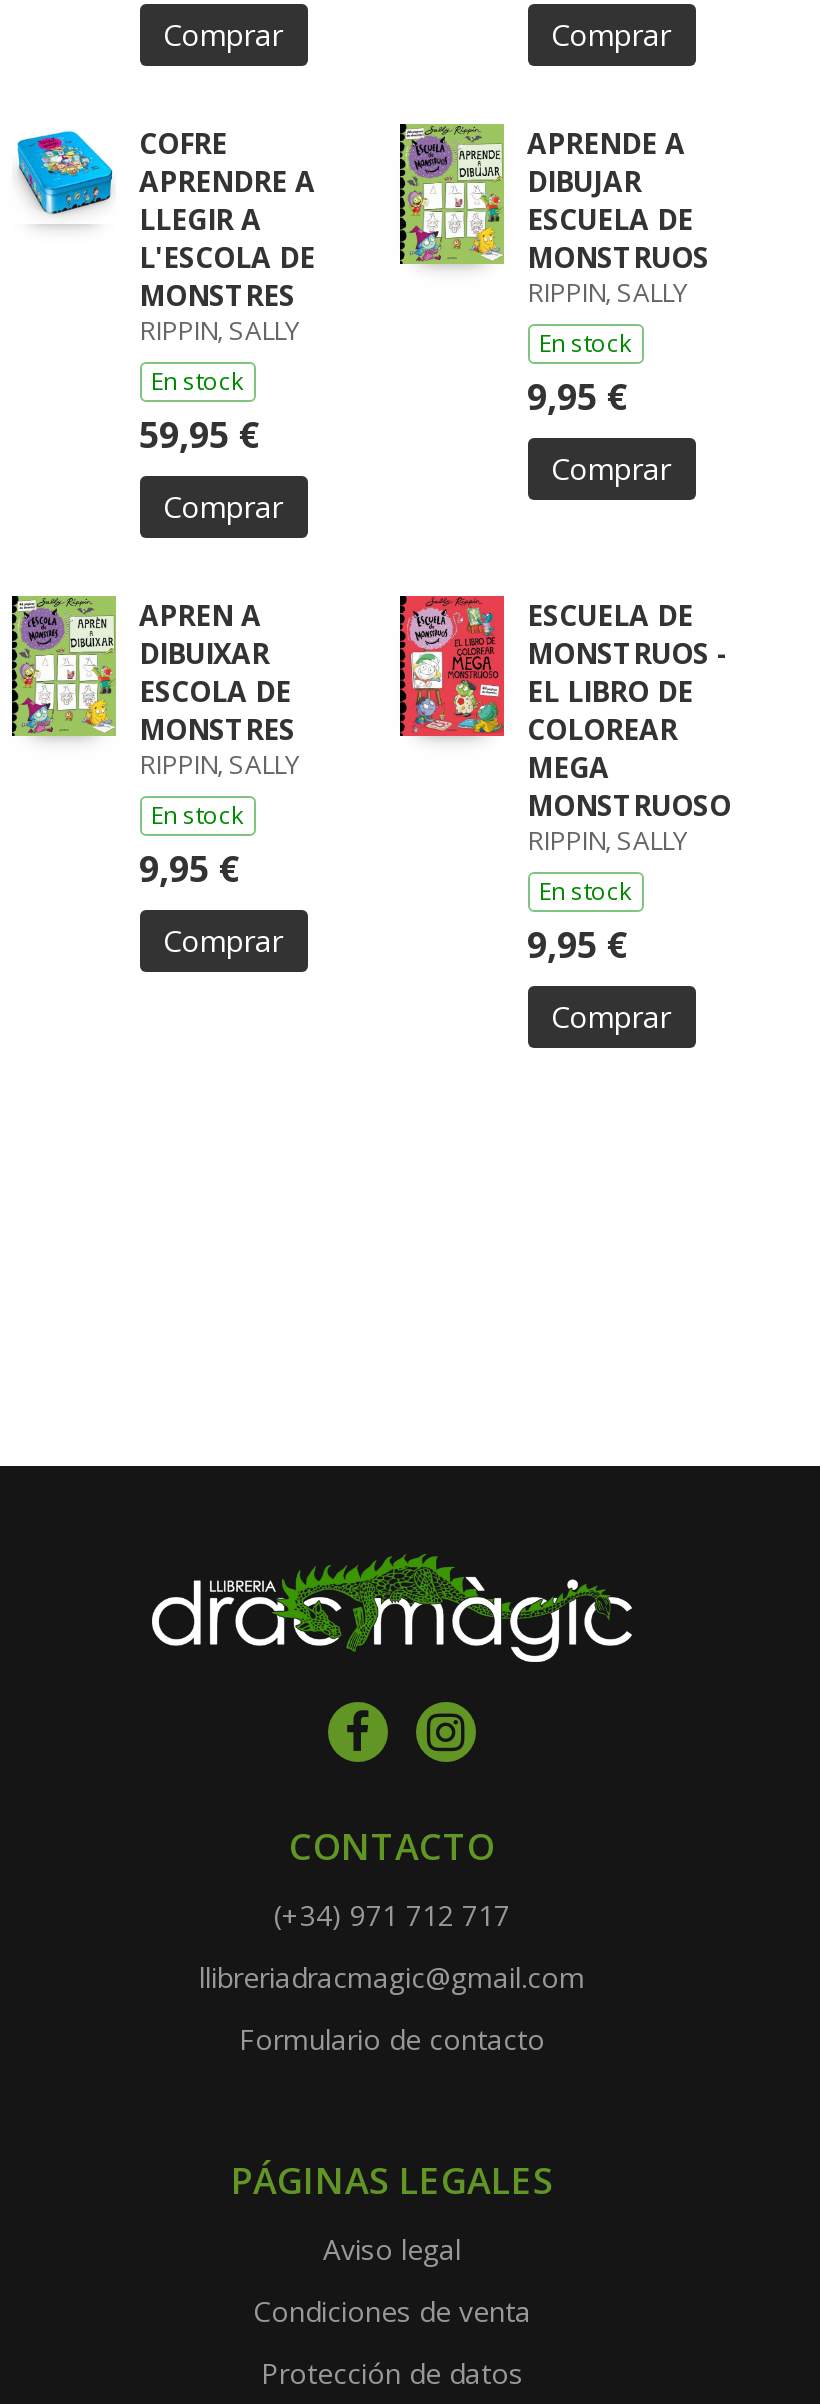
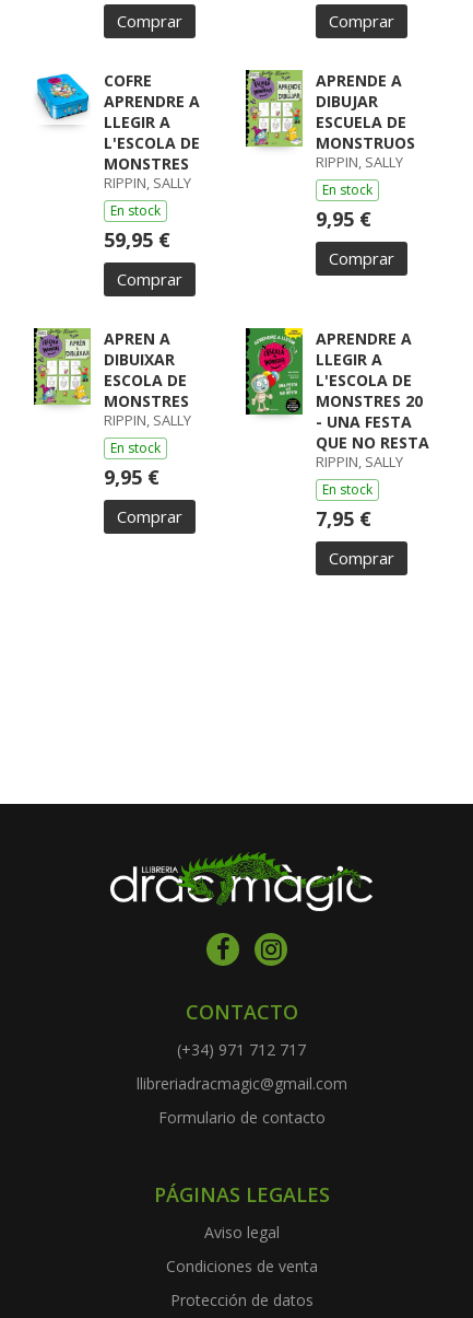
[398,594,731,823] [image] | ESCUELA DE | MONSTRUOS - | EL LIBRO DE | COLOREAR | MEGA | MONSTRUOSO -> [245,327,429,452] [image] | APRENDRE A | LLEGIR A | L'ESCOLA DE | MONSTRES 20 | - UNA FESTA | QUE NO RESTA
[527,919,629,967] 9,95 € -> [315,505,371,531] 7,95 €

